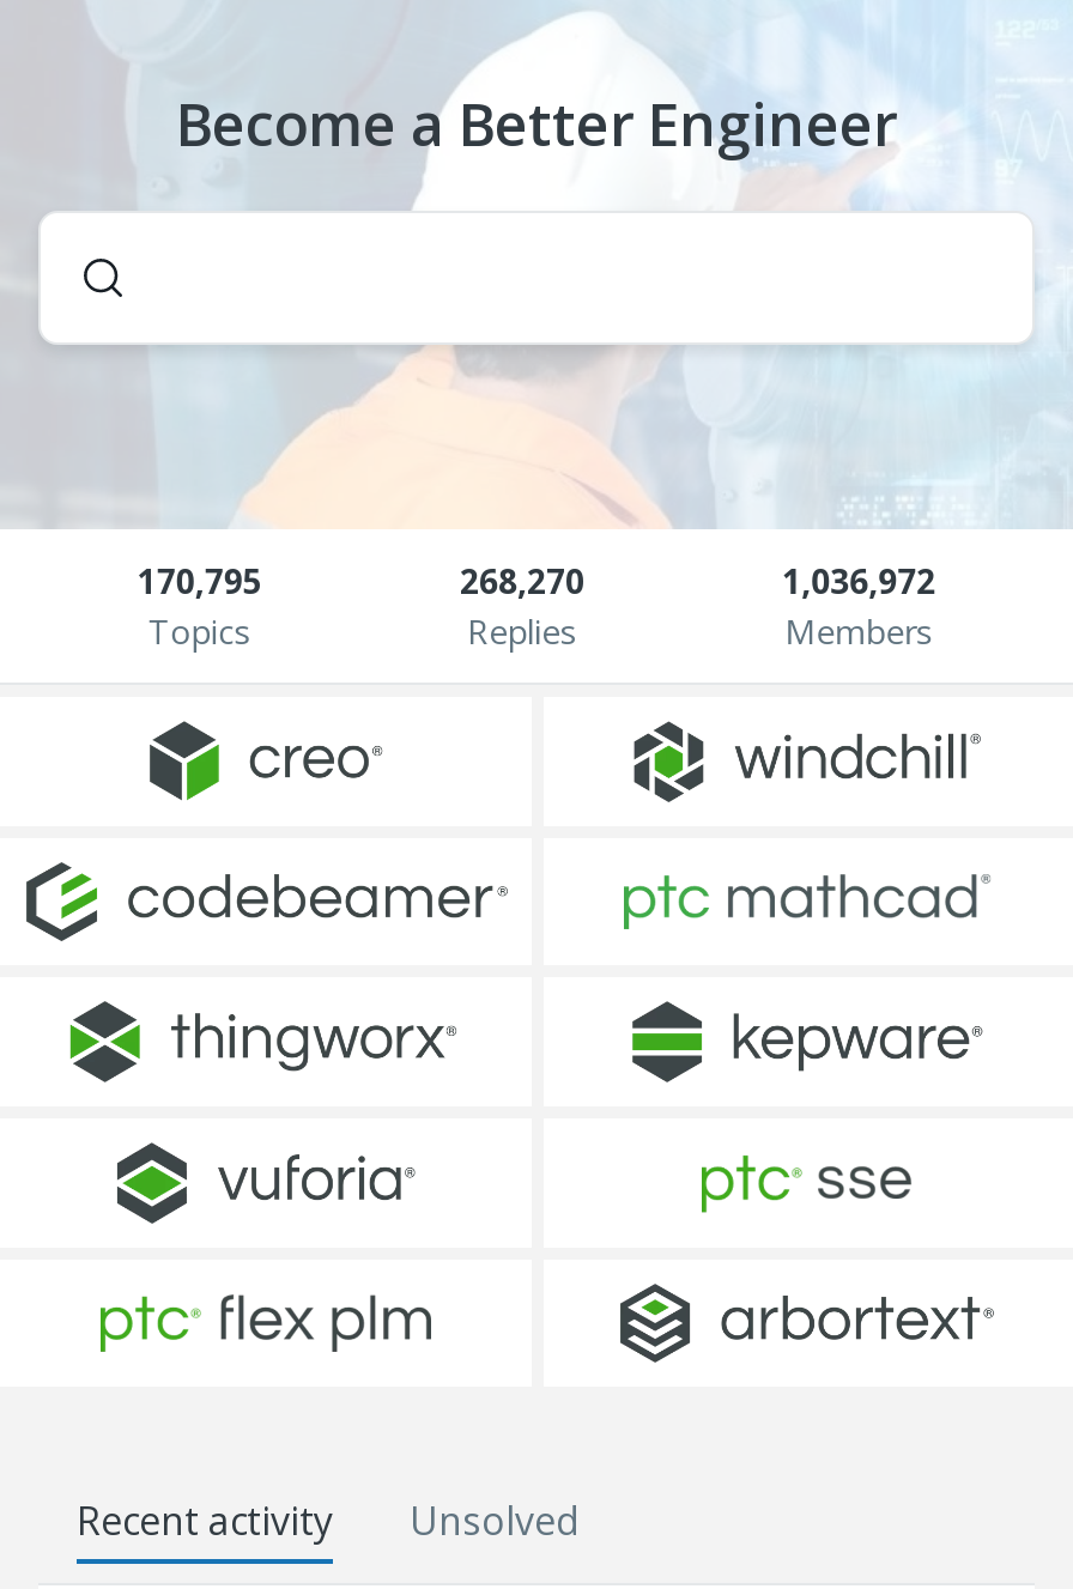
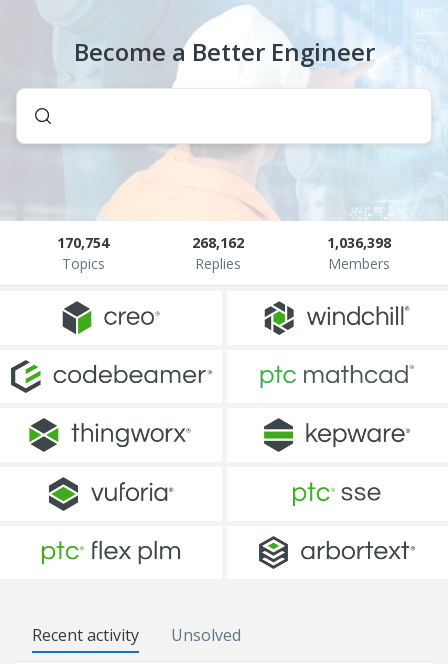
[137,558,262,604] 170,795 -> [57,233,109,252] 170,754
[460,558,584,604] 268,270 -> [192,233,244,252] 268,162
[782,558,936,604] 1,036,972 -> [327,233,391,252] 1,036,398

